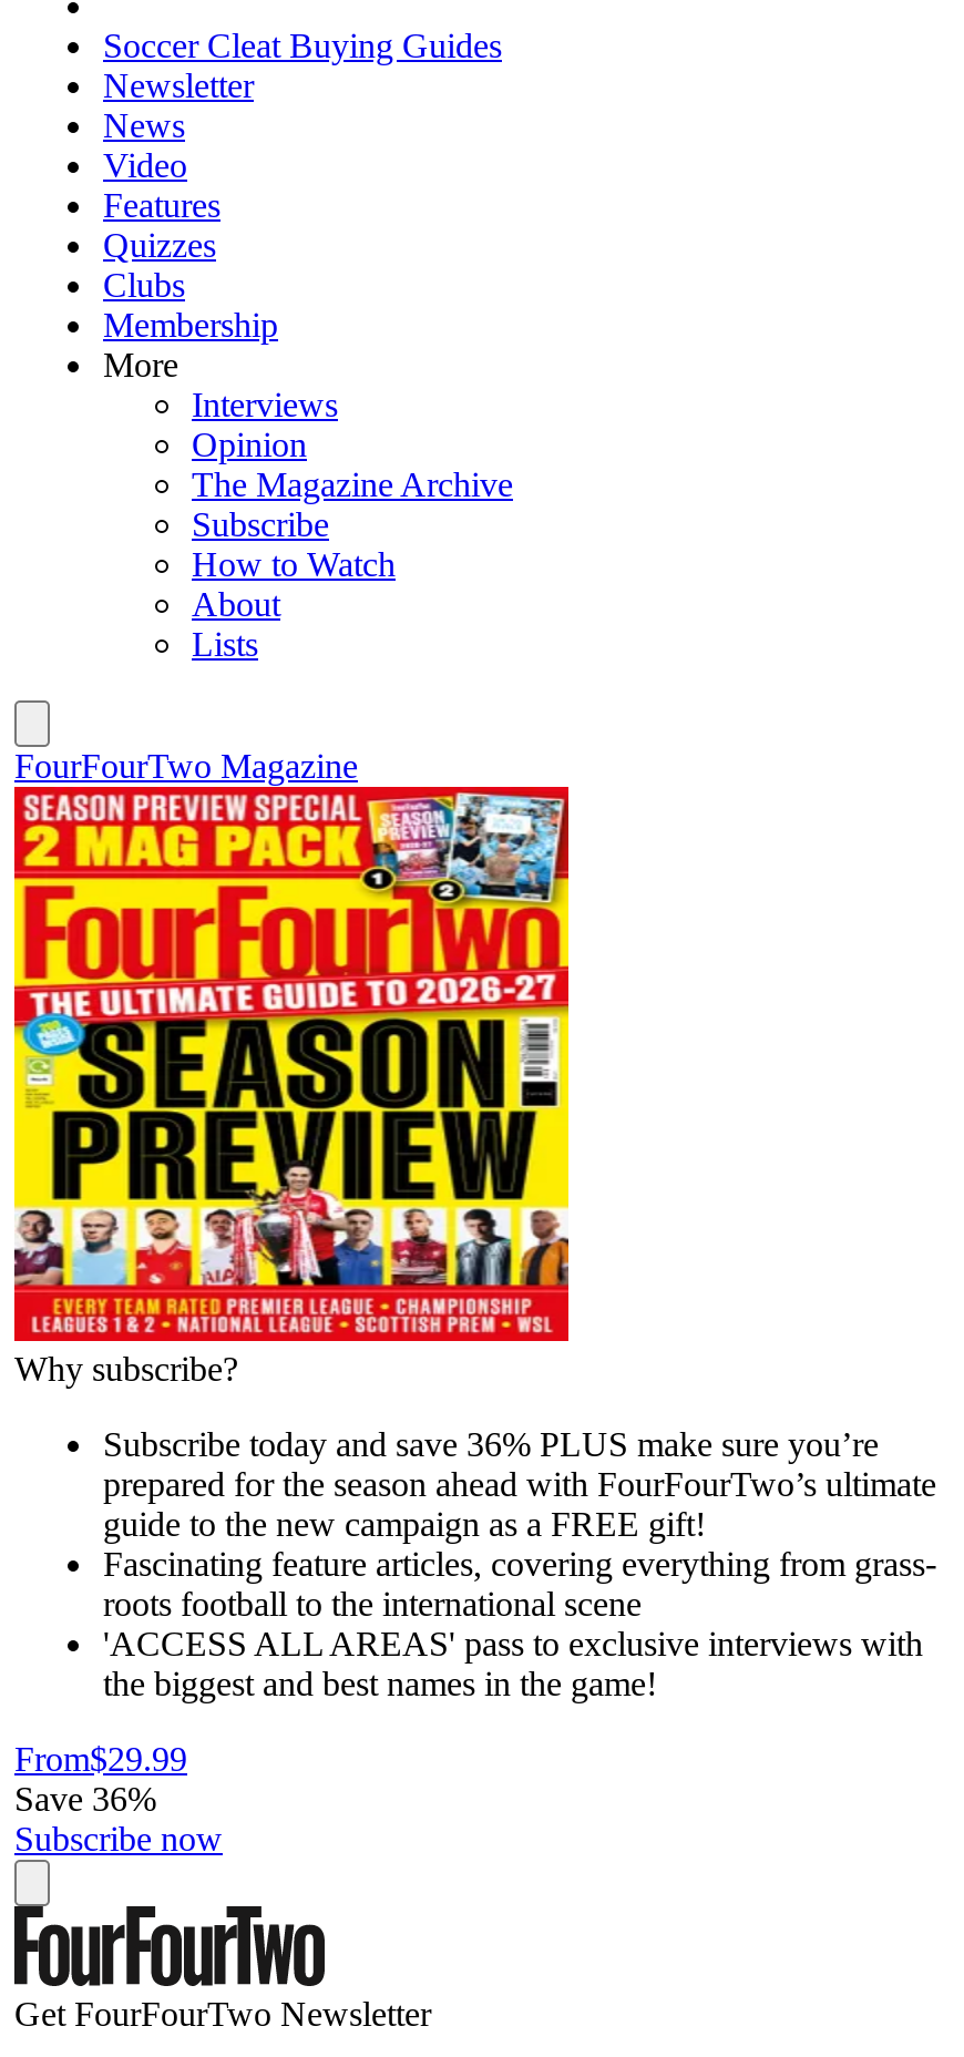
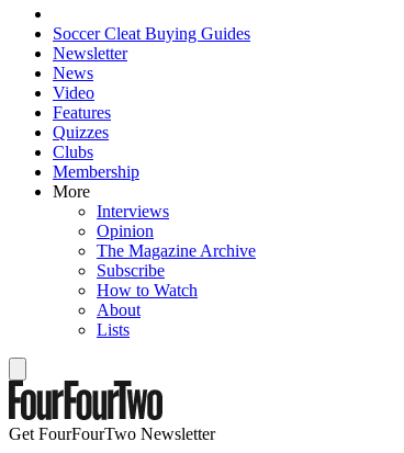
[14,746,358,784] FourFourTwo Magazine -> none
[12,785,936,1856] [image] | Why subscribe? | Subscribe today and save 36% PLUS make sure you’re | prepared for the season ahead with FourFourTwo’s ultimate | guide to the new campaign as a FREE gift! | Fascinating feature articles, covering everything from grass- | roots football to the international scene | 'ACCESS ALL AREAS' pass to exclusive interviews with | the biggest and best names in the game! | From$29.99 | Save 36% | Subscribe now -> none

